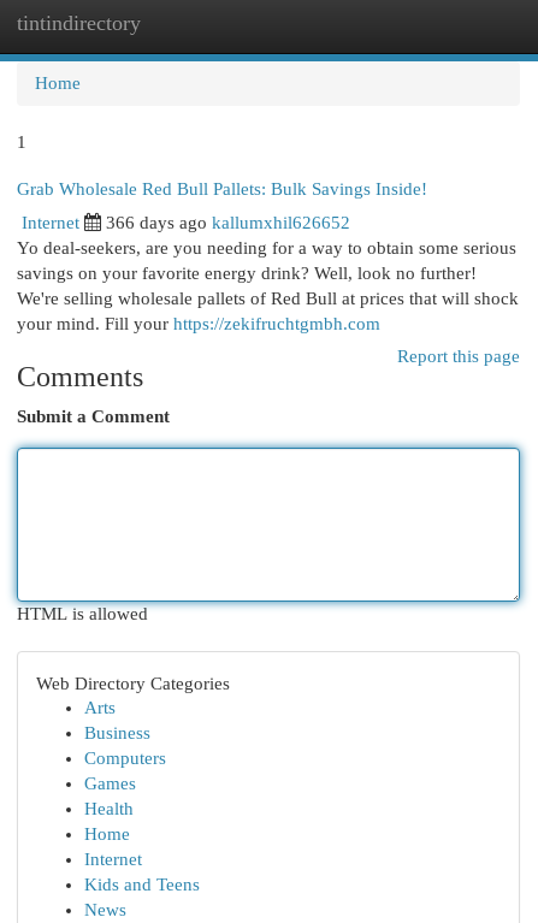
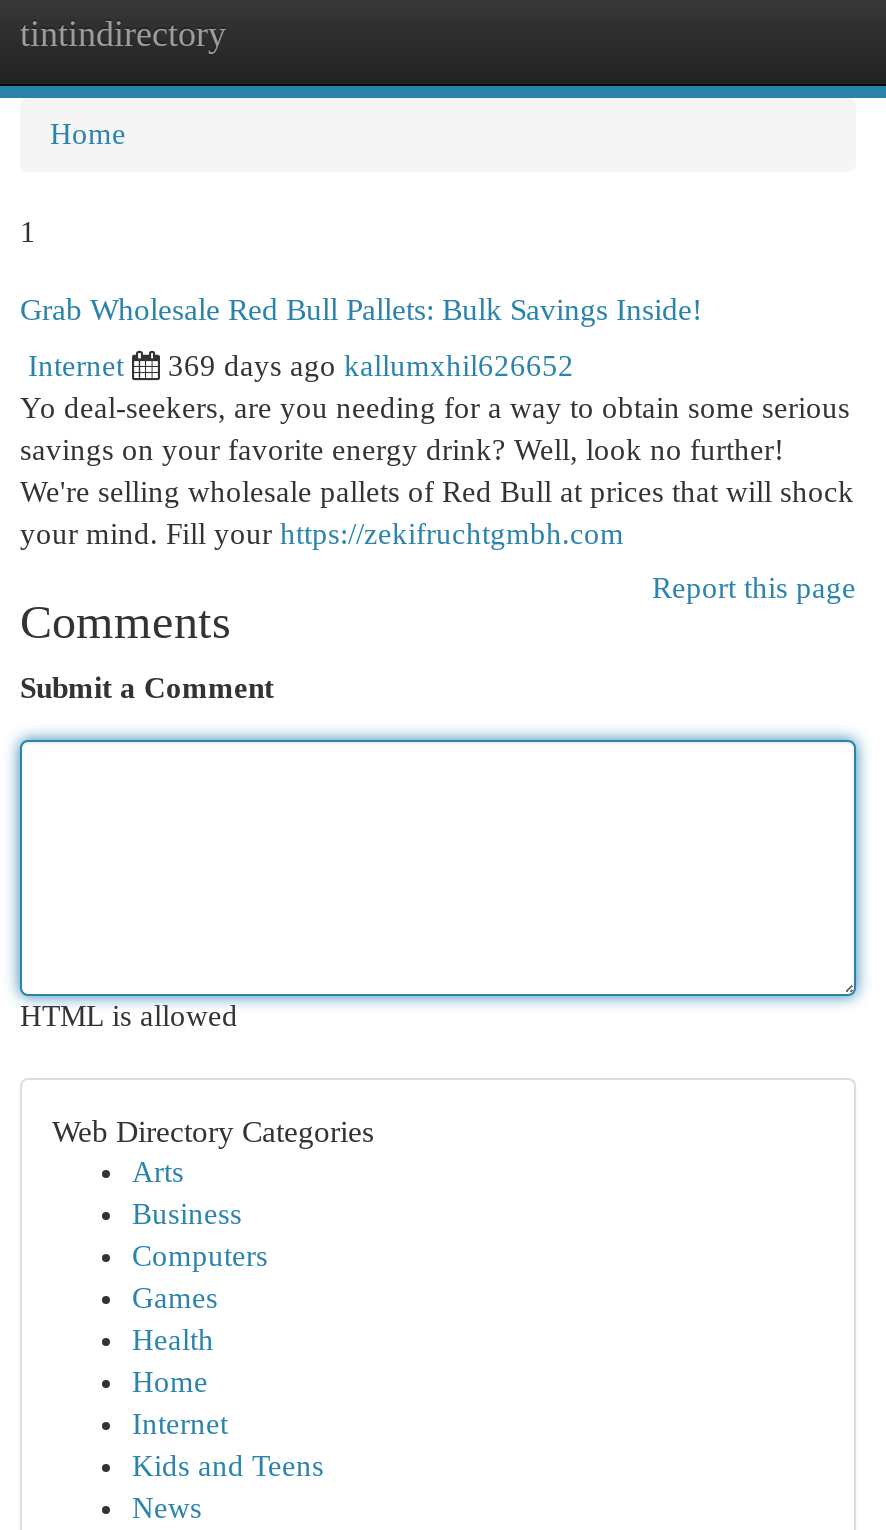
[106,213,350,232] 366 days ago kallumxhil626652 -> [168,350,574,382] 369 days ago kallumxhil626652

